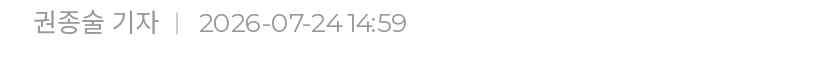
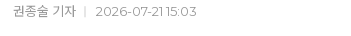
[33,6,407,38] 권종술 기자 2026-07-24 14:59 -> [13,3,197,19] 권종술 기자 2026-07-21 15:03

